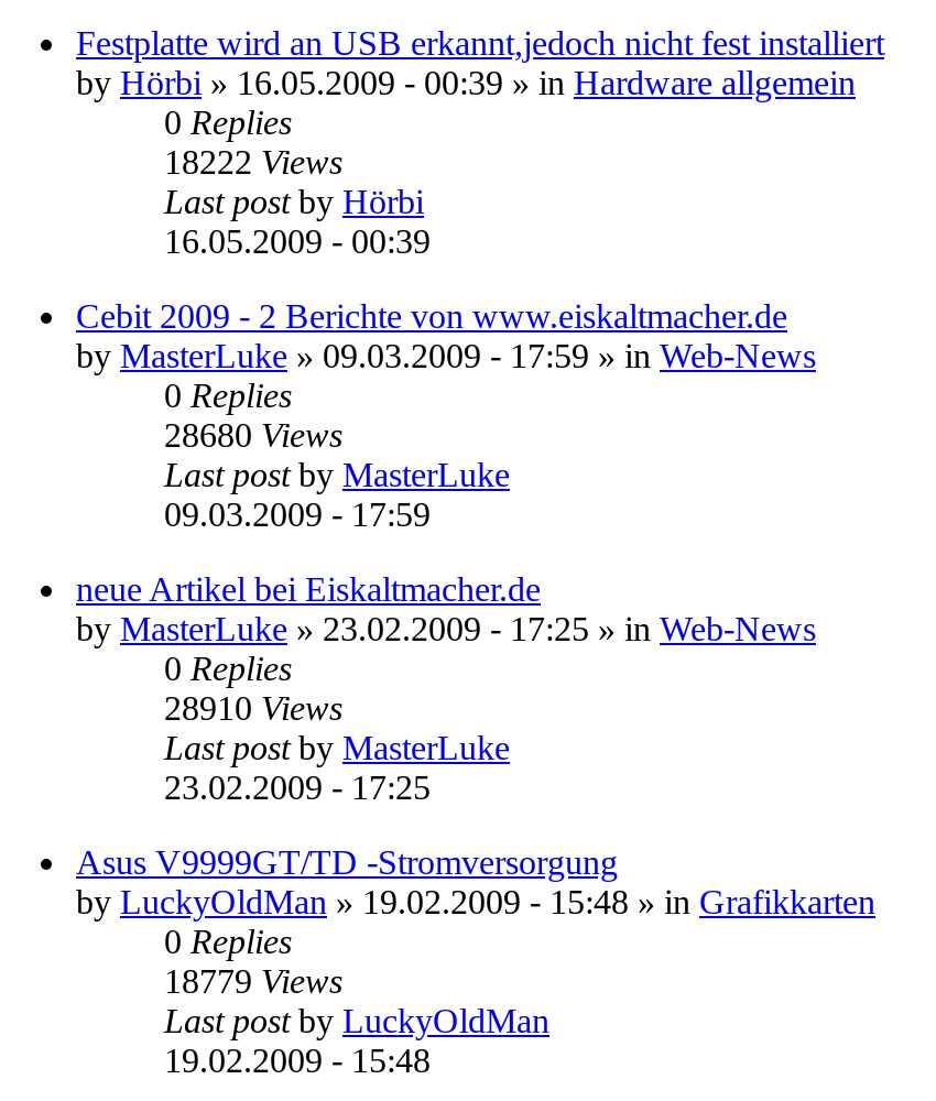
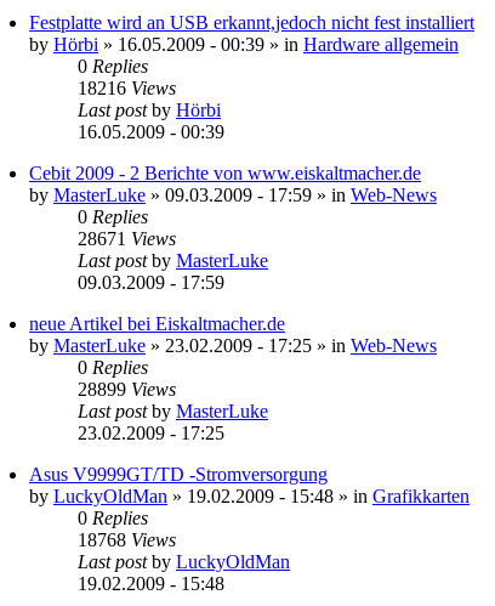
[164,143,342,180] 18222 Views -> [78,78,176,98] 18216 Views
[164,416,342,453] 28680 Views -> [78,228,176,249] 28671 Views
[164,689,342,726] 28910 Views -> [78,379,176,399] 28899 Views
[164,962,342,999] 18779 Views -> [78,529,176,550] 18768 Views

